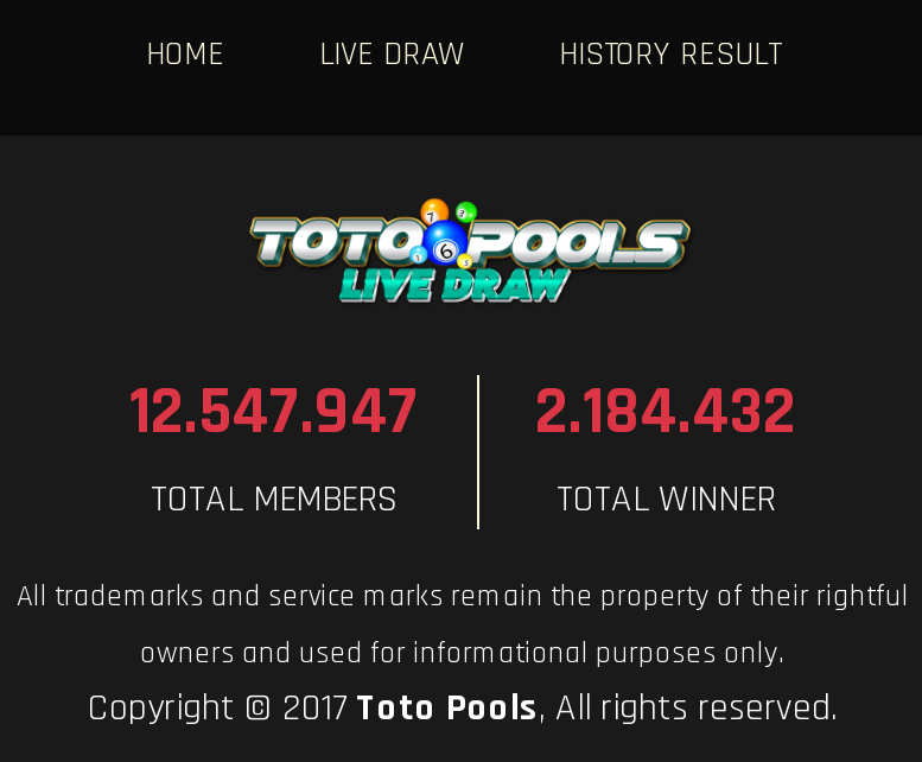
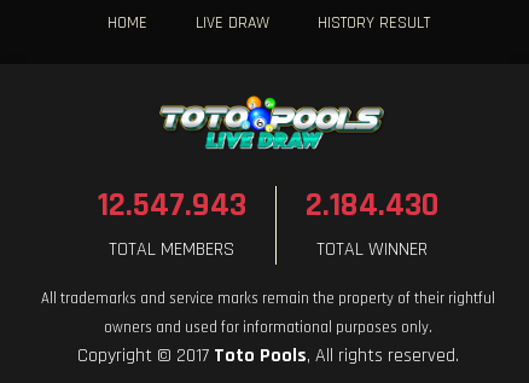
[129,370,419,456] 12.547.947 -> [97,184,246,227] 12.547.943
[535,370,796,456] 2.184.432 -> [305,184,439,227] 2.184.430

